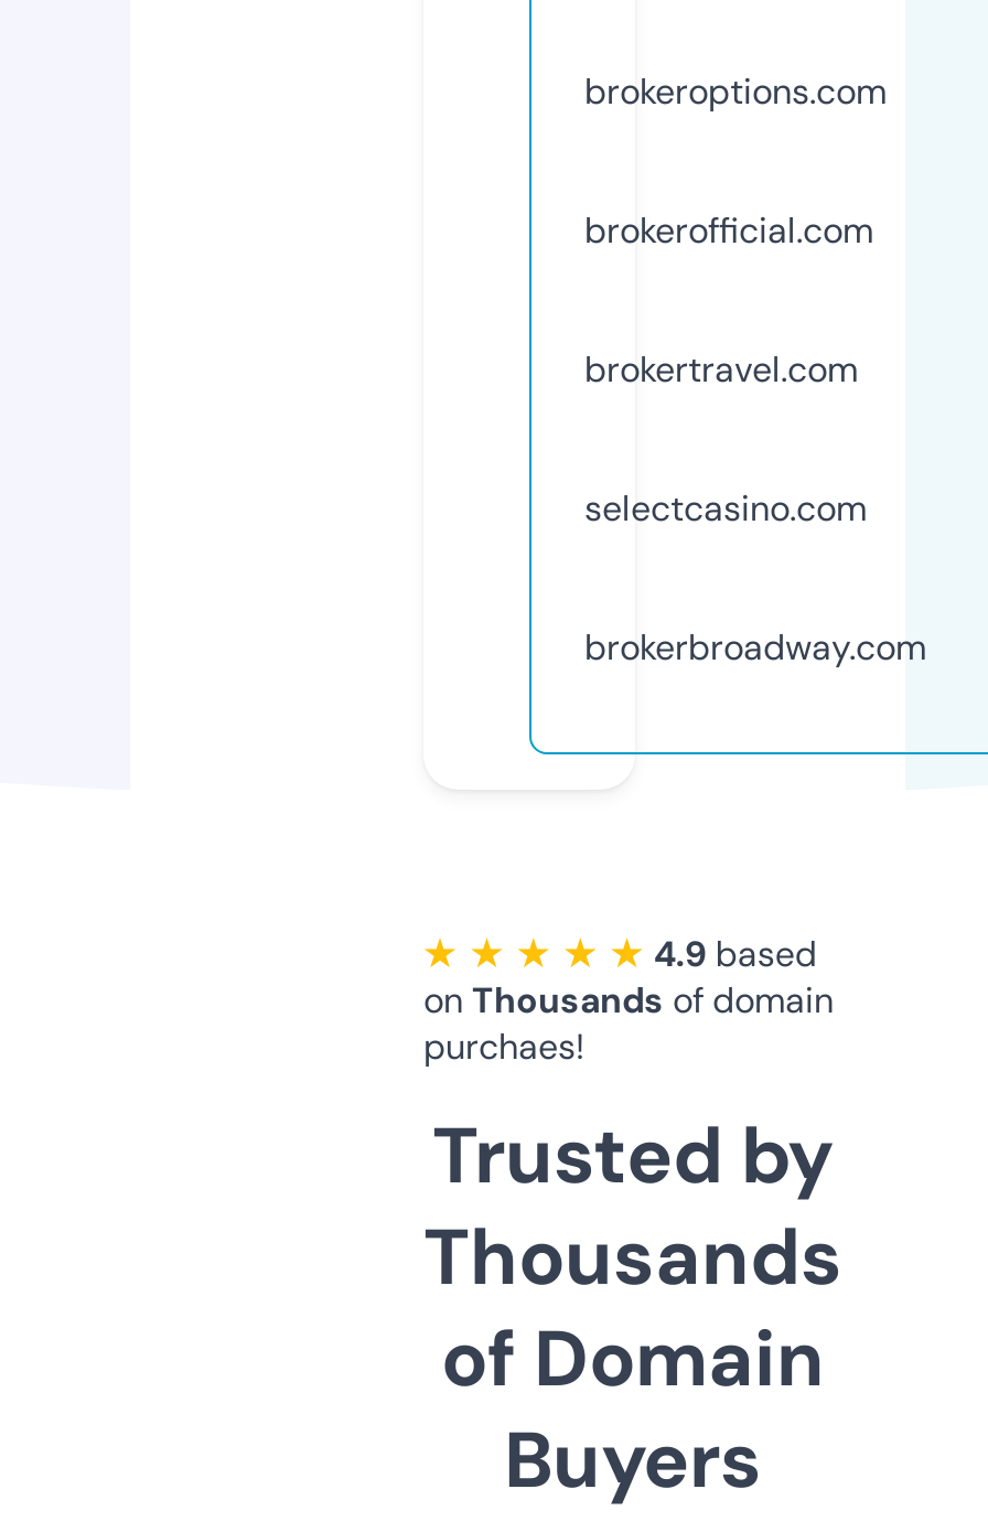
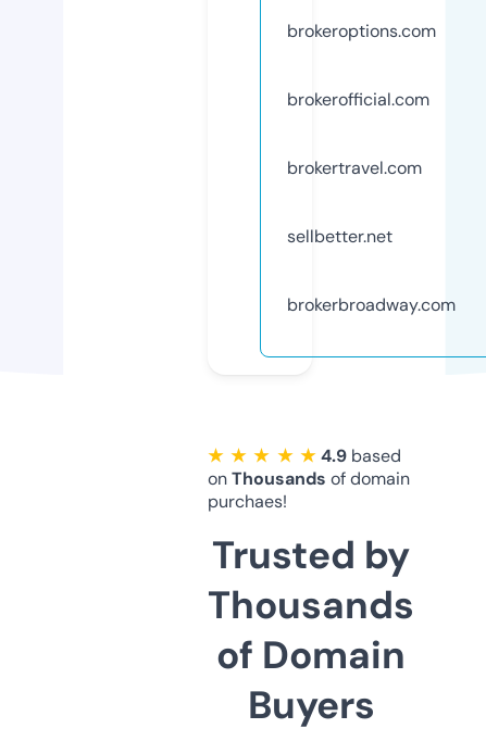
[584,485,867,531] selectcasino.com -> [287,225,392,248] sellbetter.net

